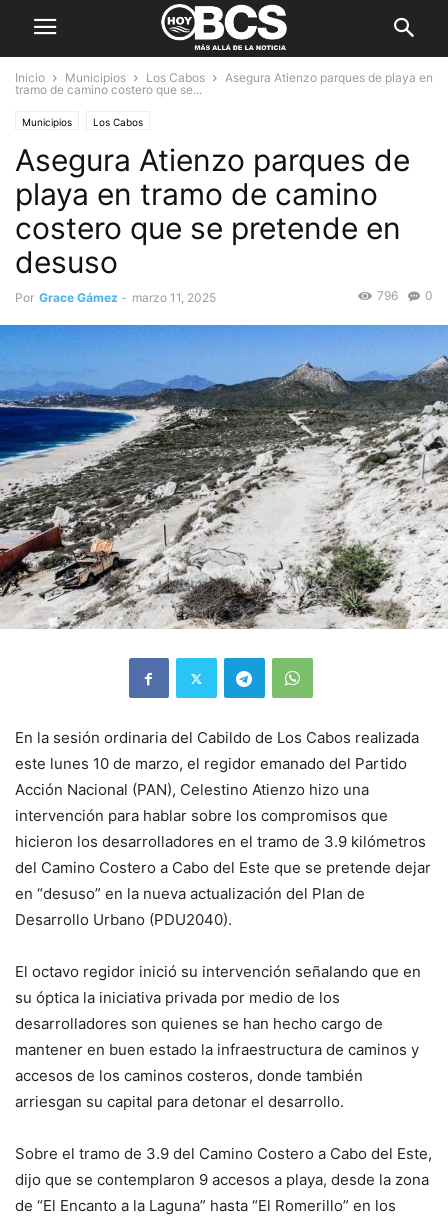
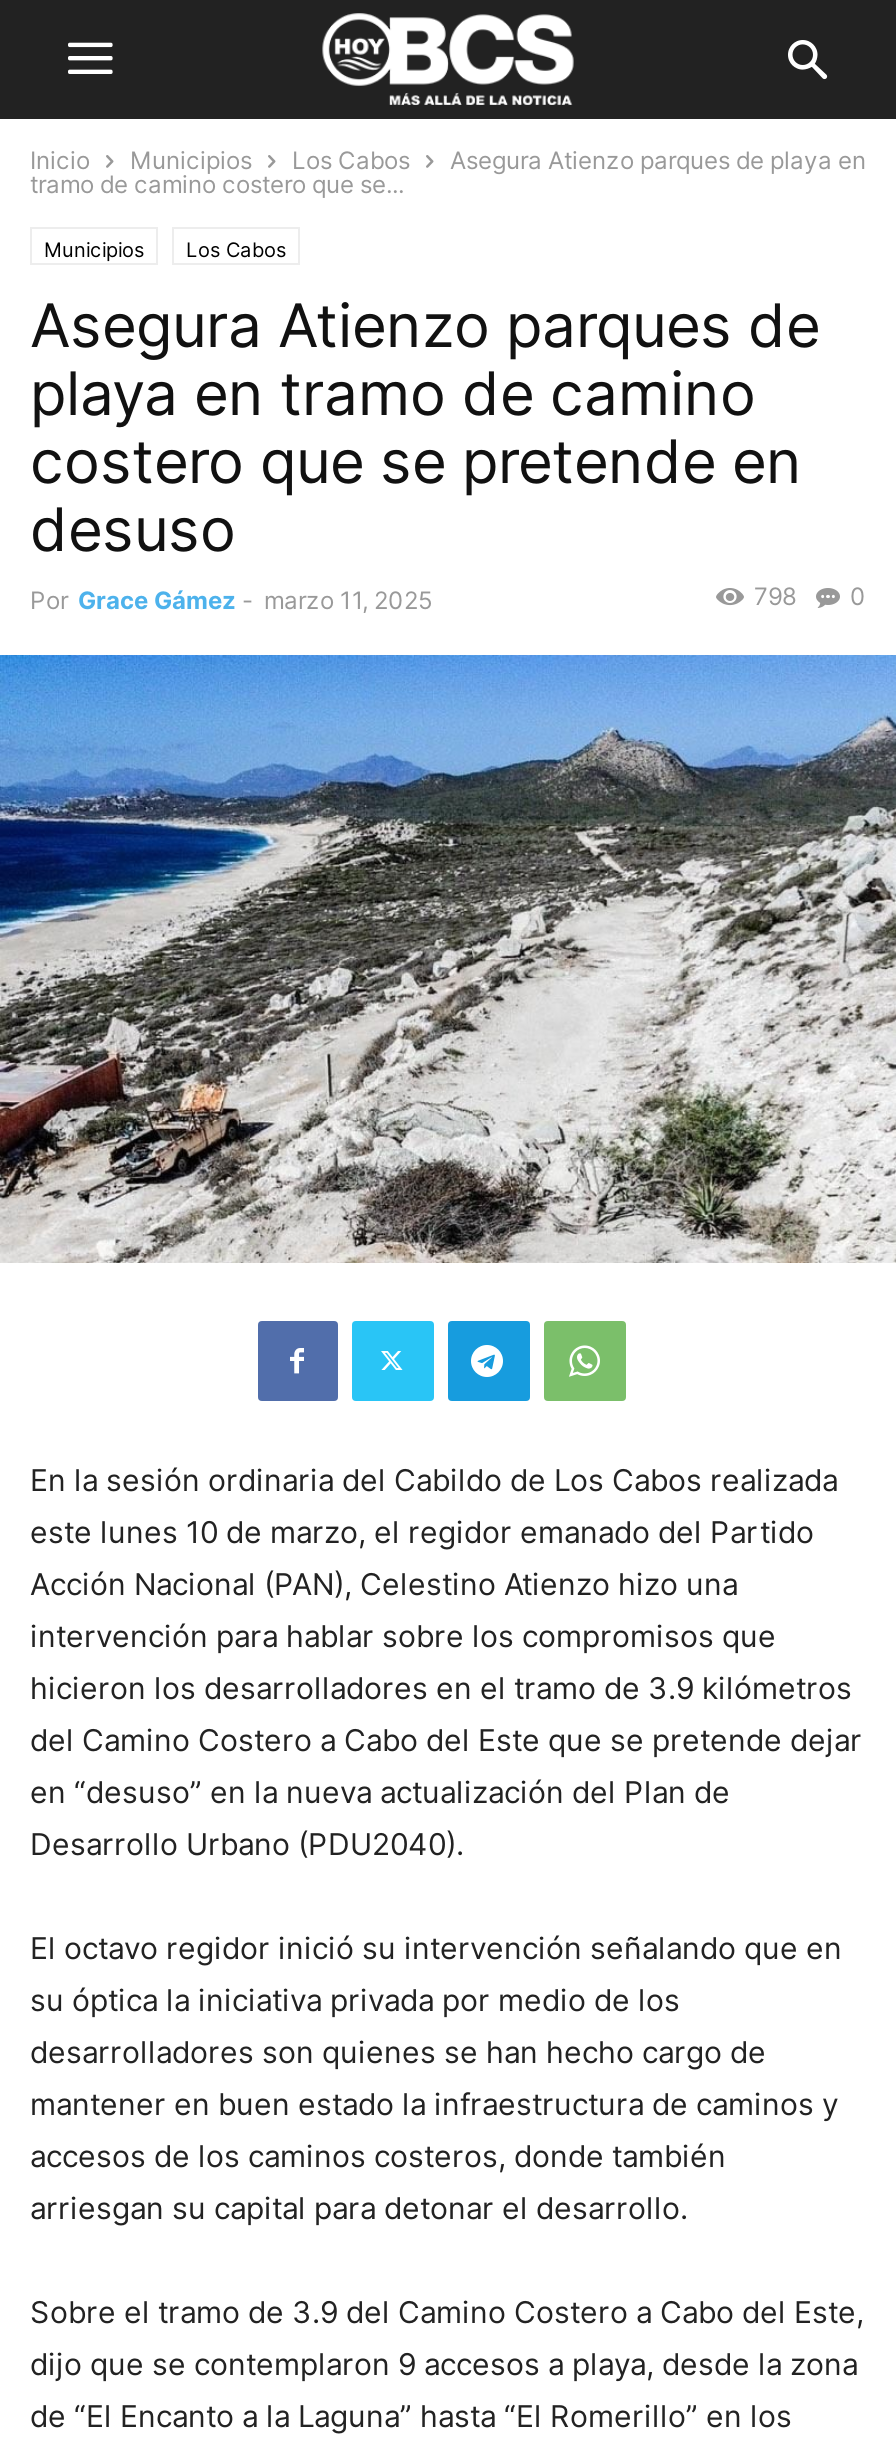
[377,288,433,303] 796 0 -> [754,581,866,611] 798 0

